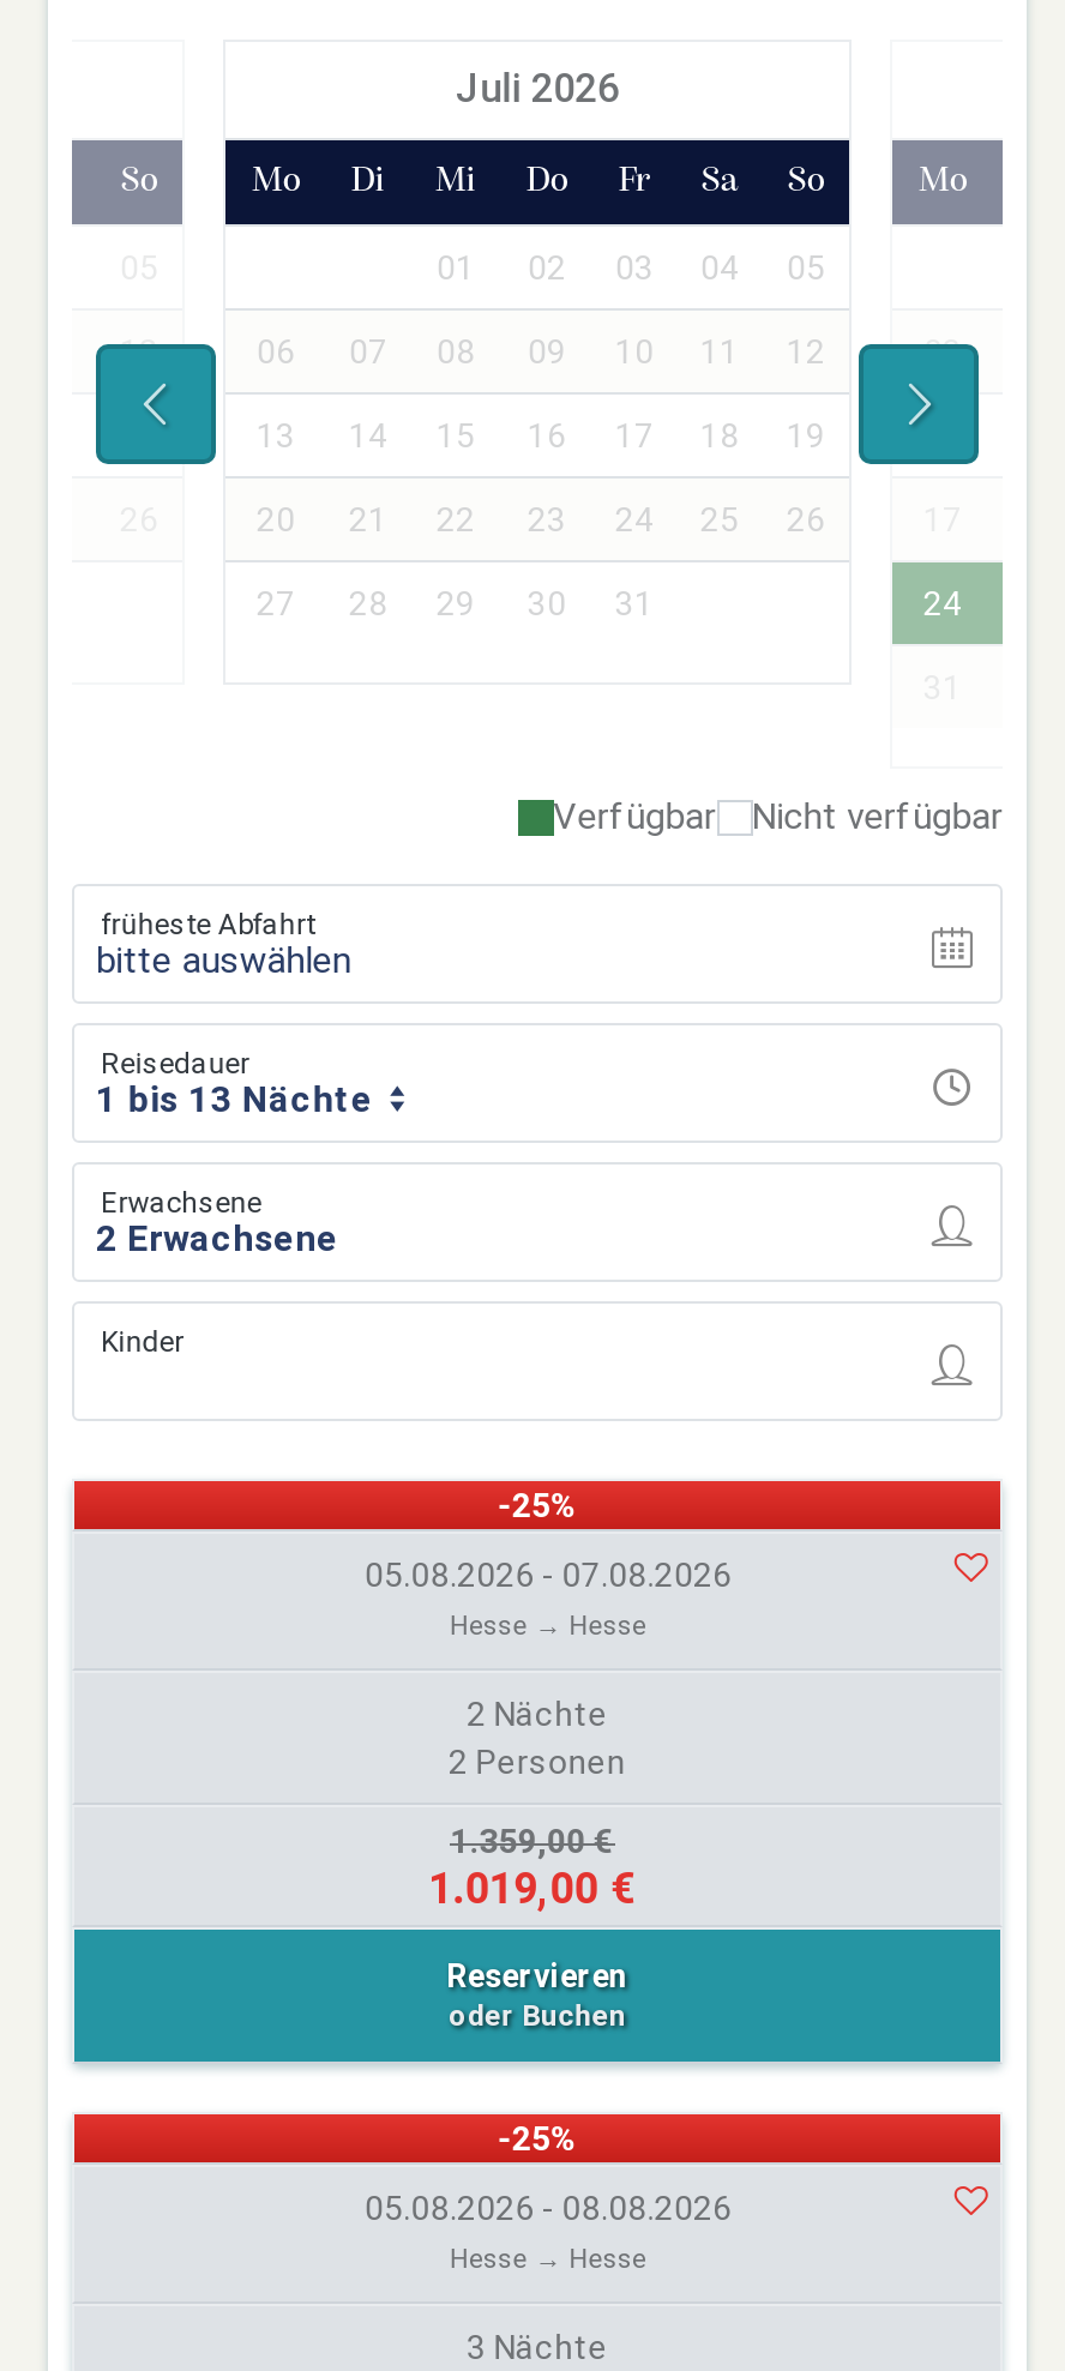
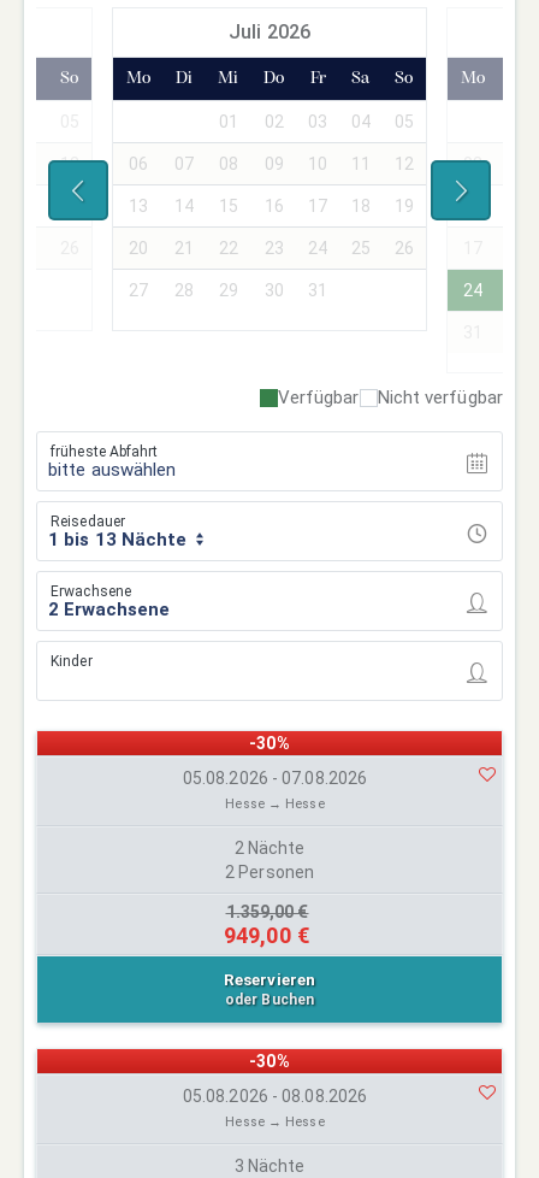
[497,1486,577,1524] -25% -> [249,734,290,753] -30%
[428,1863,637,1913] 1.019,00 € -> [224,923,310,948] 949,00 €
[497,2119,577,2158] -25% -> [249,1052,290,1071] -30%

